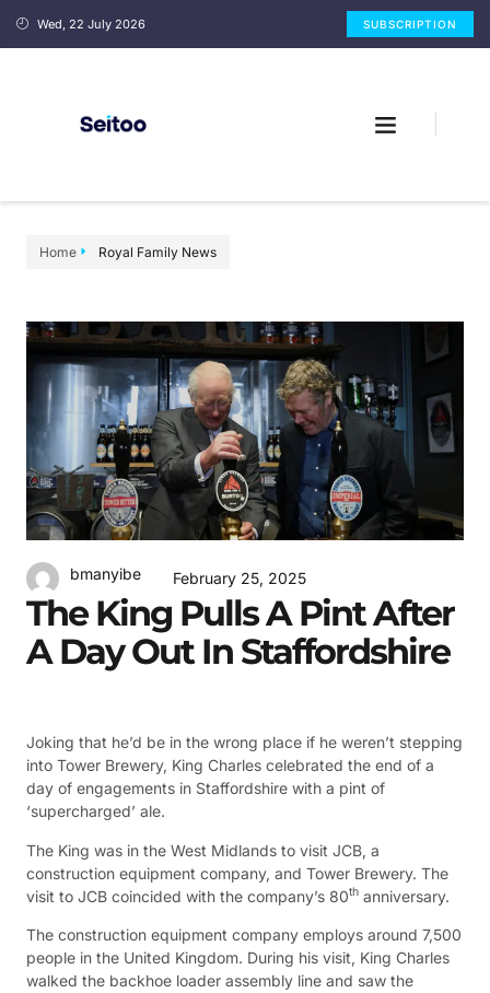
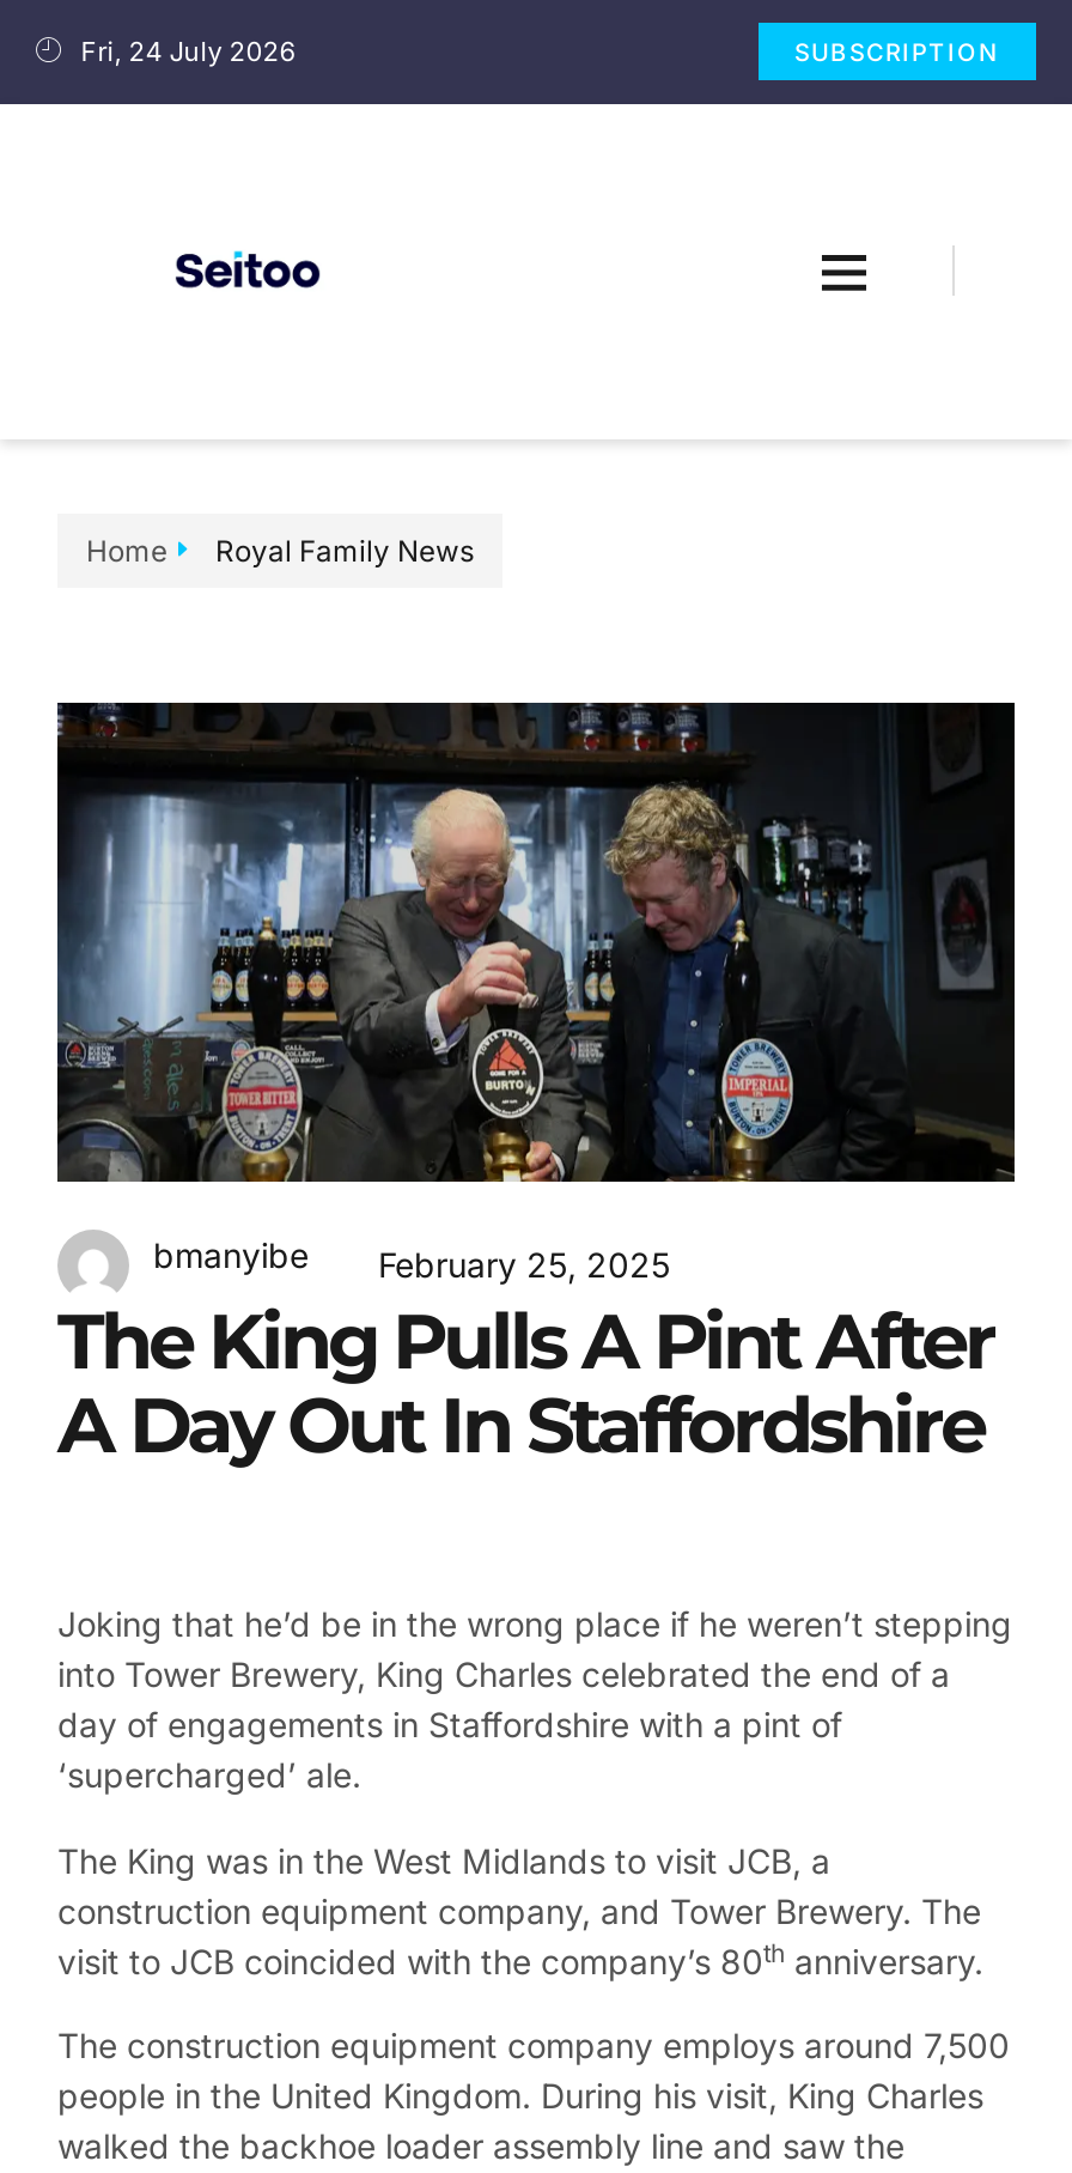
[37,16,145,31] Wed, 22 July 2026 -> [81,34,296,67] Fri, 24 July 2026

